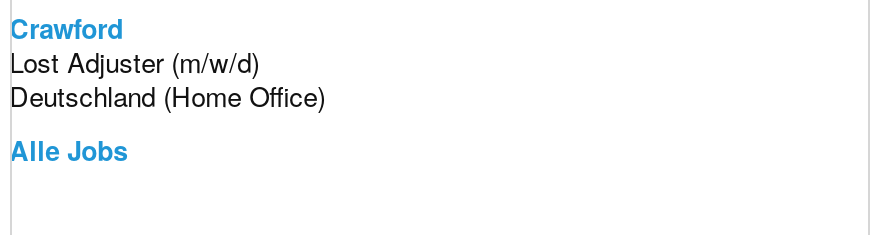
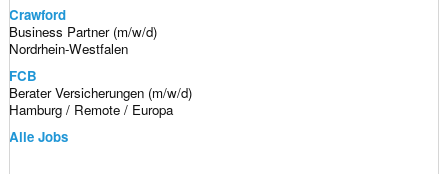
[9,44,325,116] Lost Adjuster (m/w/d) | Deutschland (Home Office) -> [9,22,192,119] Business Partner (m/w/d) | Nordrhein-Westfalen | FCB | Berater Versicherungen (m/w/d) | Hamburg / Remote / Europa

